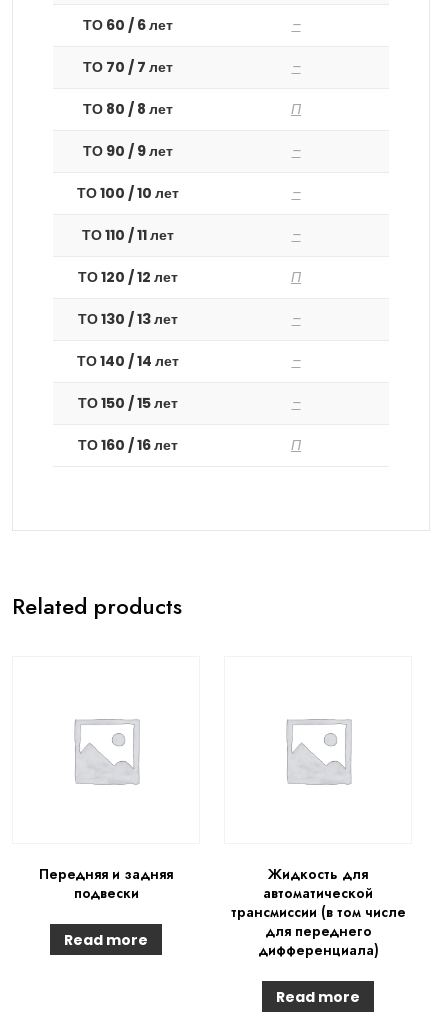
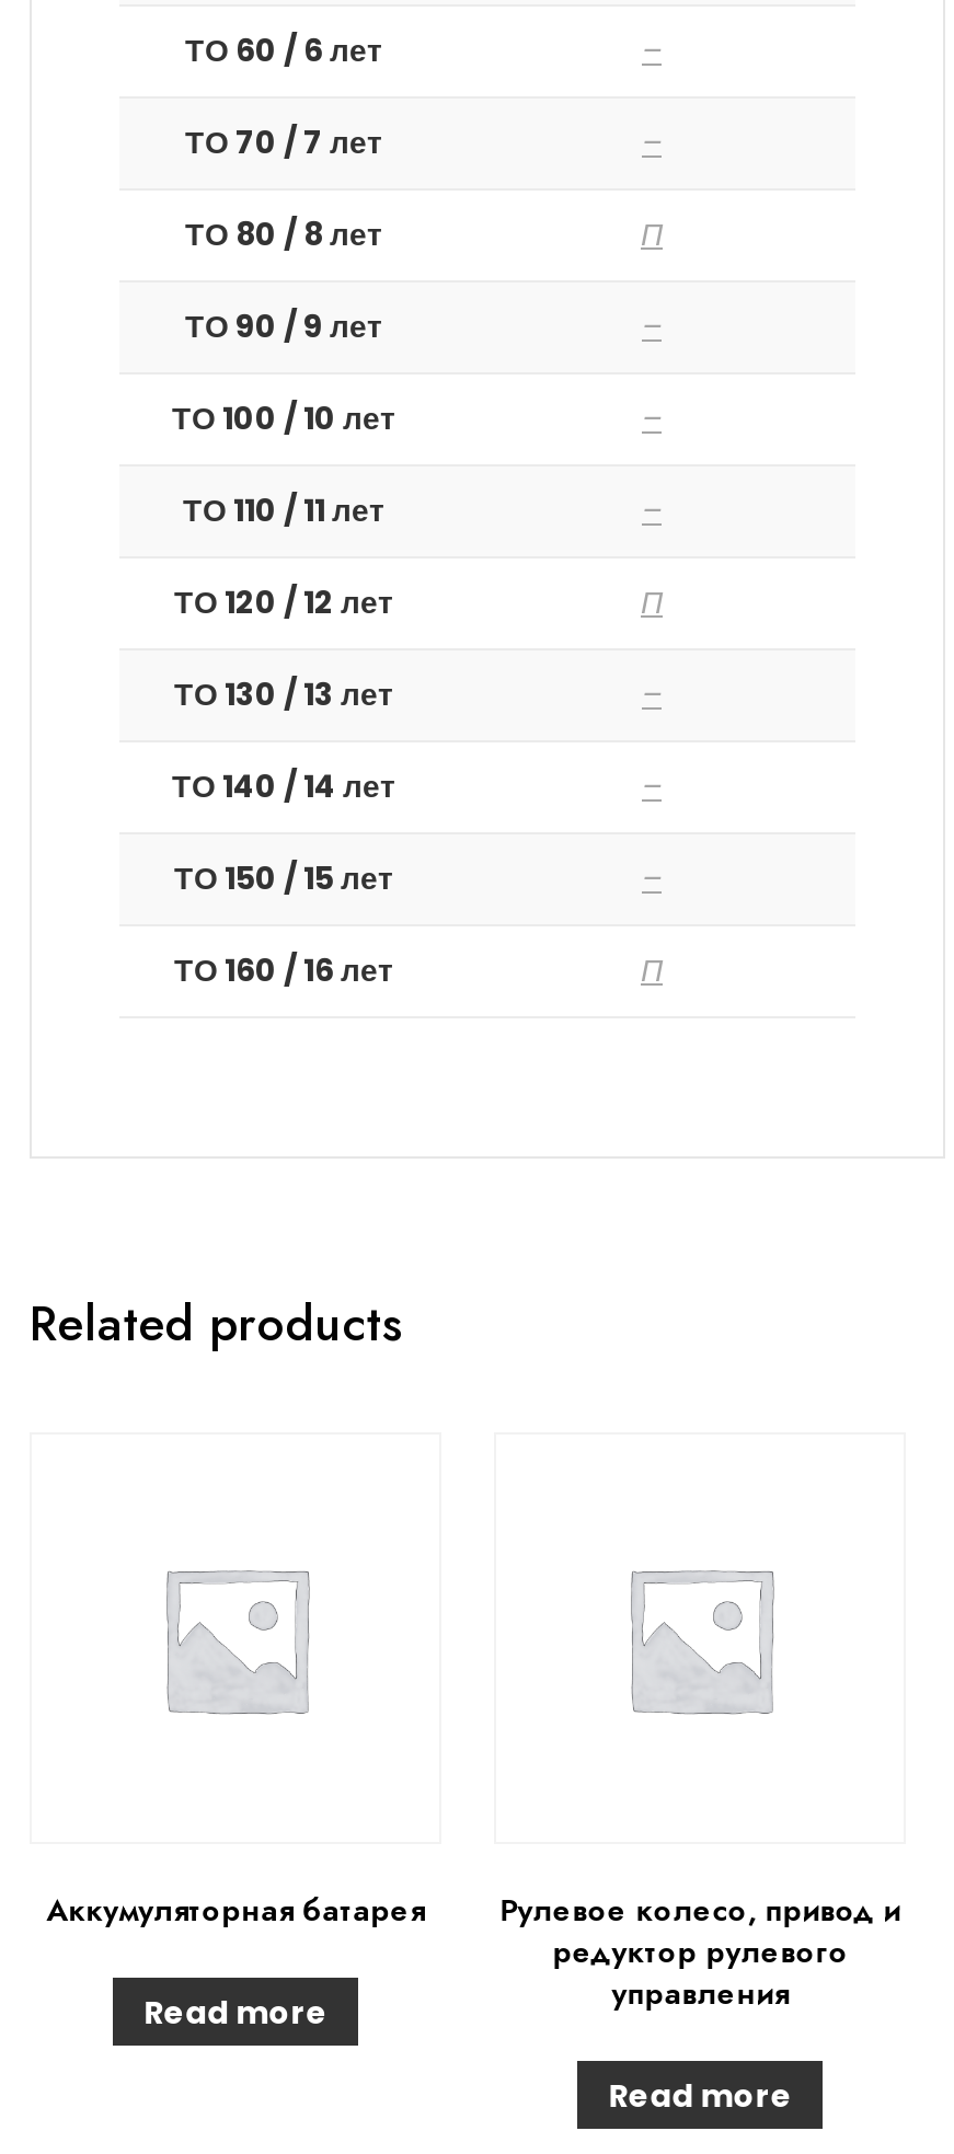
[39,864,173,903] Передняя и задняя | подвески -> [46,1888,425,1932] Аккумуляторная батарея
[231,864,406,960] Жидкость для | автоматической | трансмиссии (в том числе | для переднего | дифференциала) -> [500,1888,901,2015] Рулевое колесо, привод и | редуктор рулевого | управления

